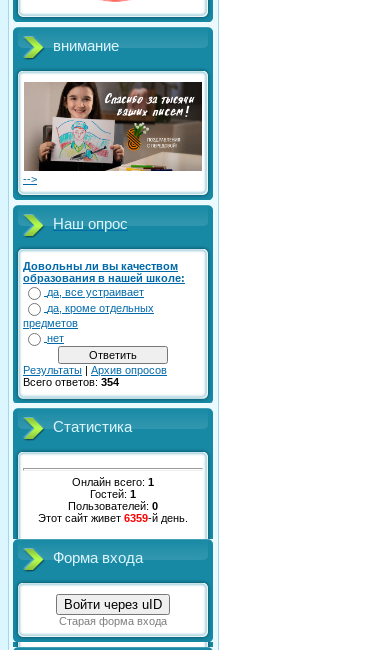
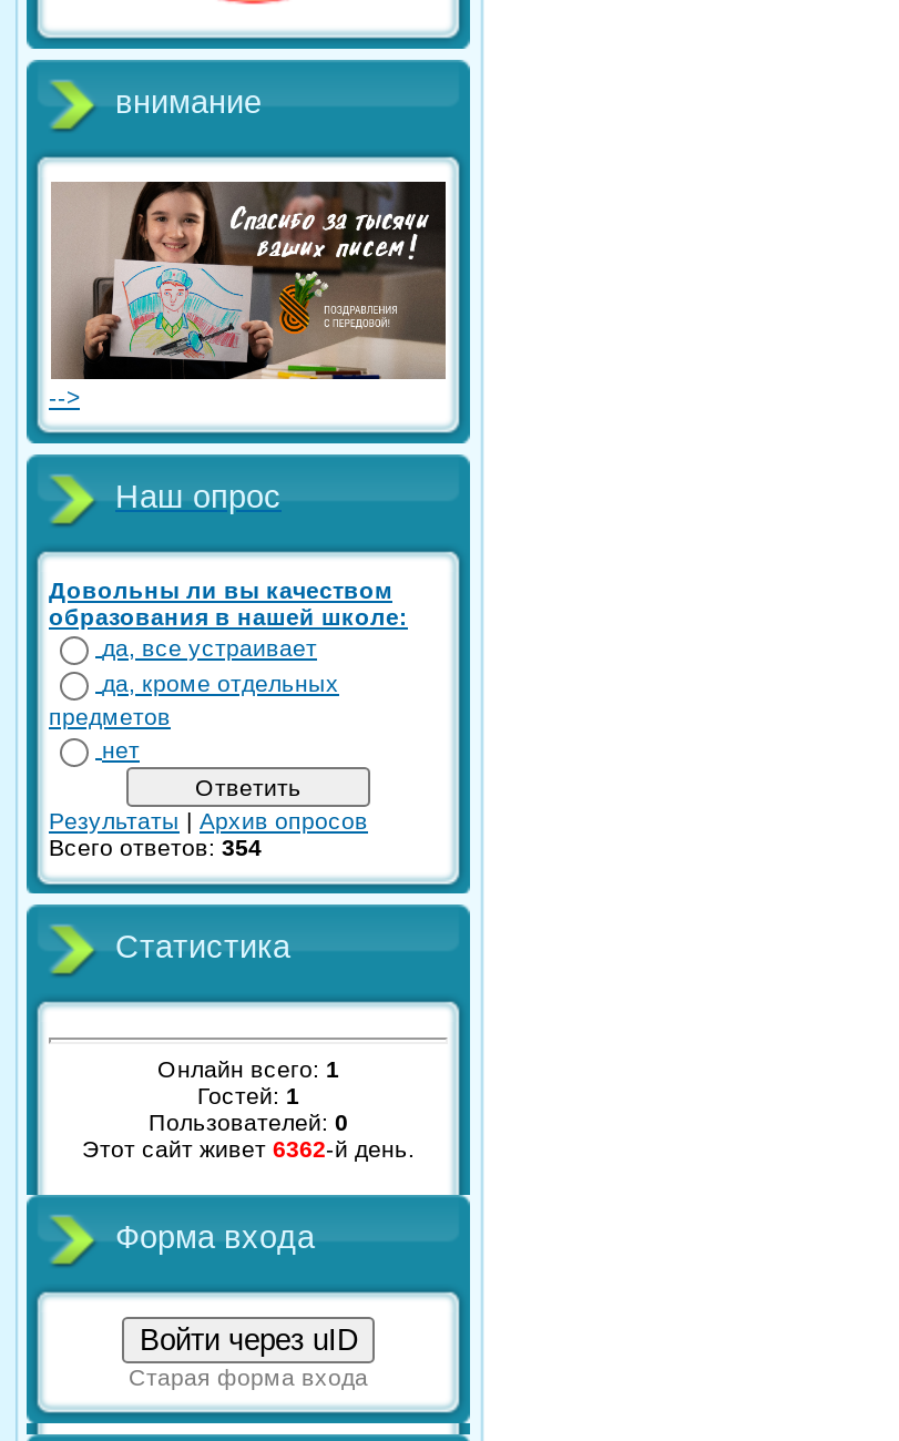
[38,512,188,524] Этот сайт живет 6359-й день. -> [82,1136,415,1162] Этот сайт живет 6362-й день.

